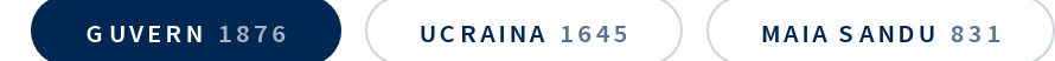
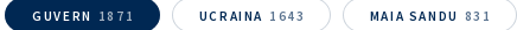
[86,17,290,50] GUVERN 1876 -> [32,8,134,24] GUVERN 1871
[419,17,632,50] UCRAINA 1645 -> [199,8,305,24] UCRAINA 1643

